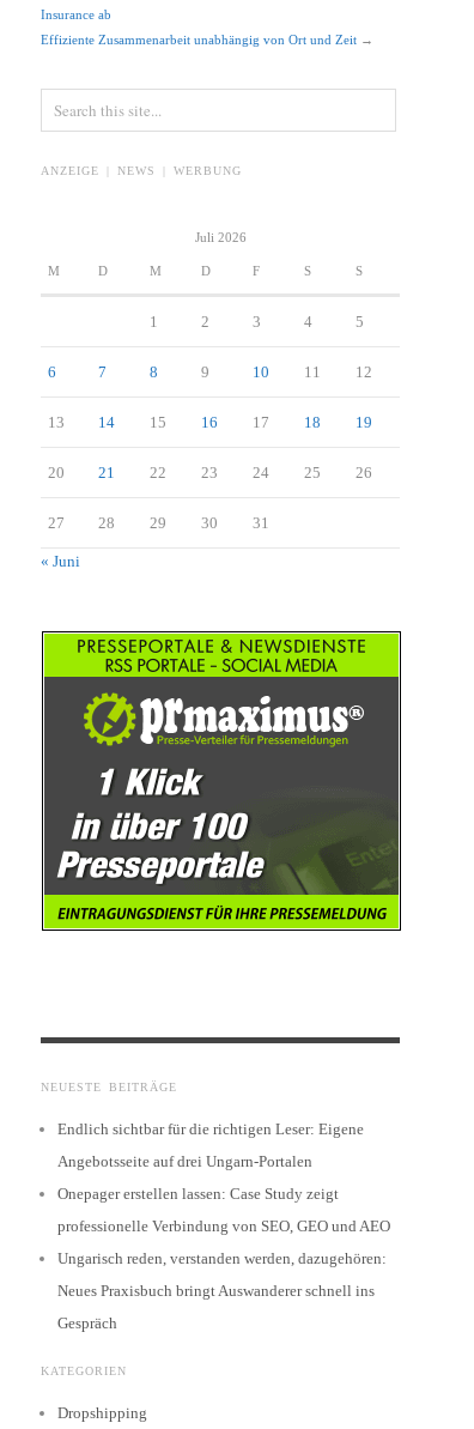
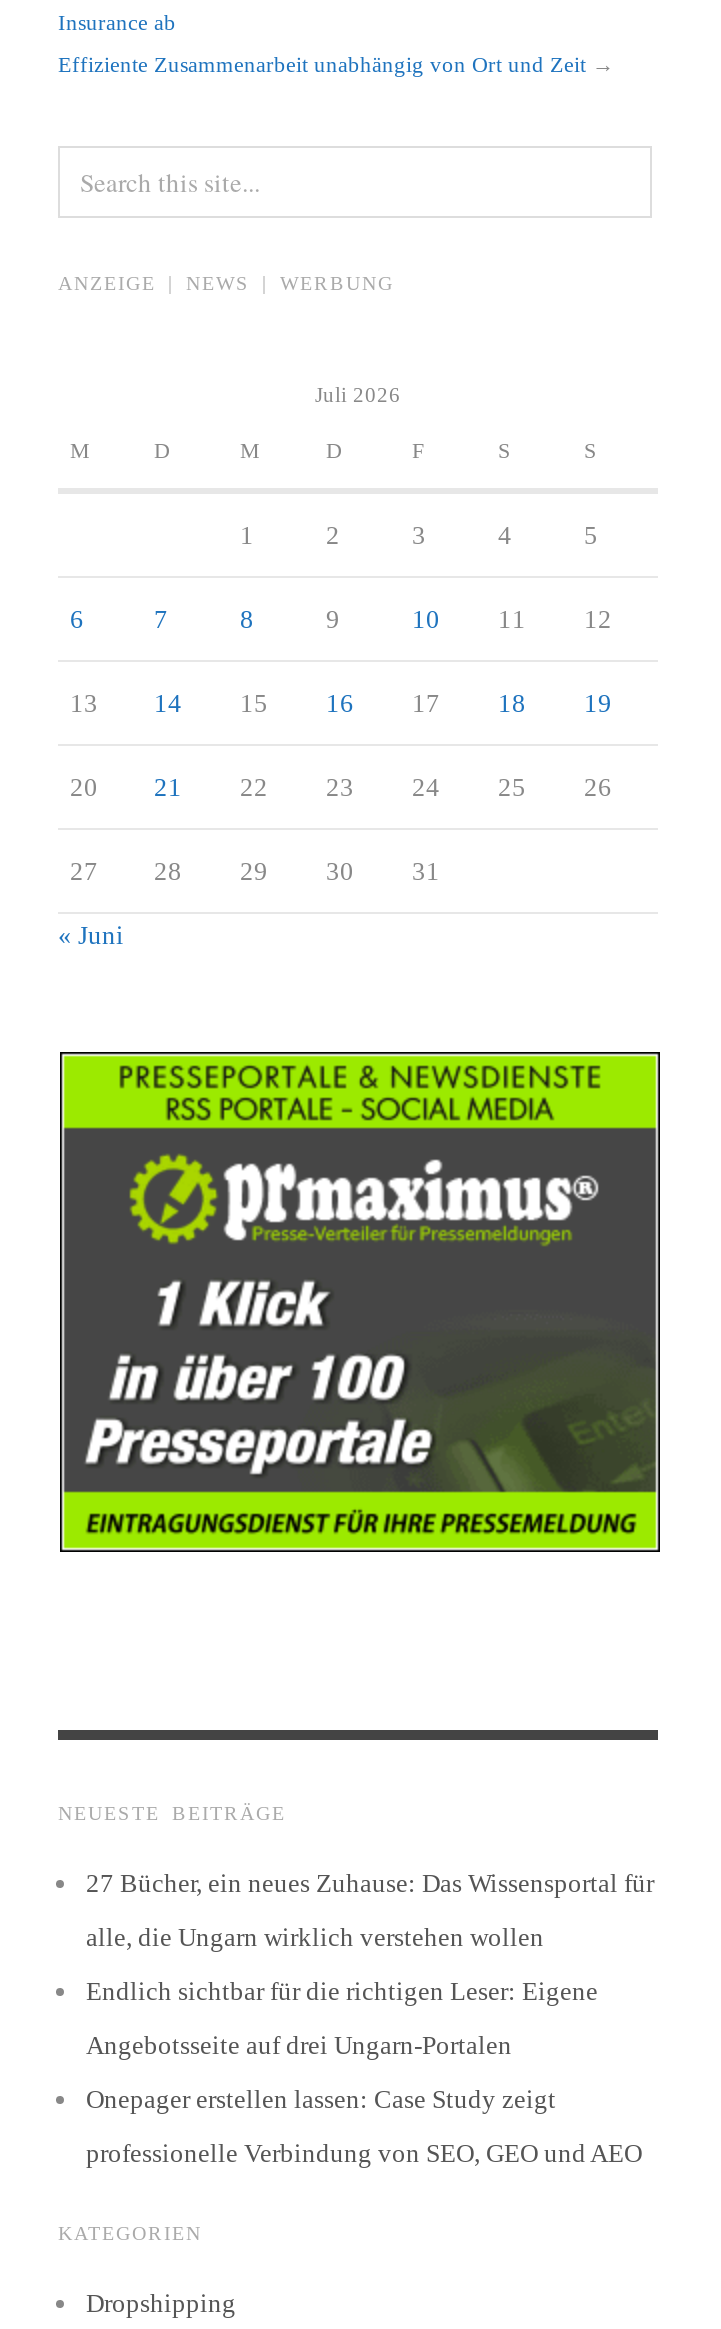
none -> [86,1867,654,1951] 27 Bücher, ein neues Zuhause: Das Wissensportal für | alle, die Ungarn wirklich verstehen wollen
moved [57,1120,390,1235] -> [86,1975,642,2167]: Endlich sichtbar für die richtigen Leser: Eigene | Angebotsseite auf drei Ungarn-Portalen | Onepager erstellen lassen: Case Study zeigt | professionelle Verbindung von SEO, GEO und AEO
[57,1249,387,1332] Ungarisch reden, verstanden werden, dazugehören: | Neues Praxisbuch bringt Auswanderer schnell ins | Gespräch -> none

